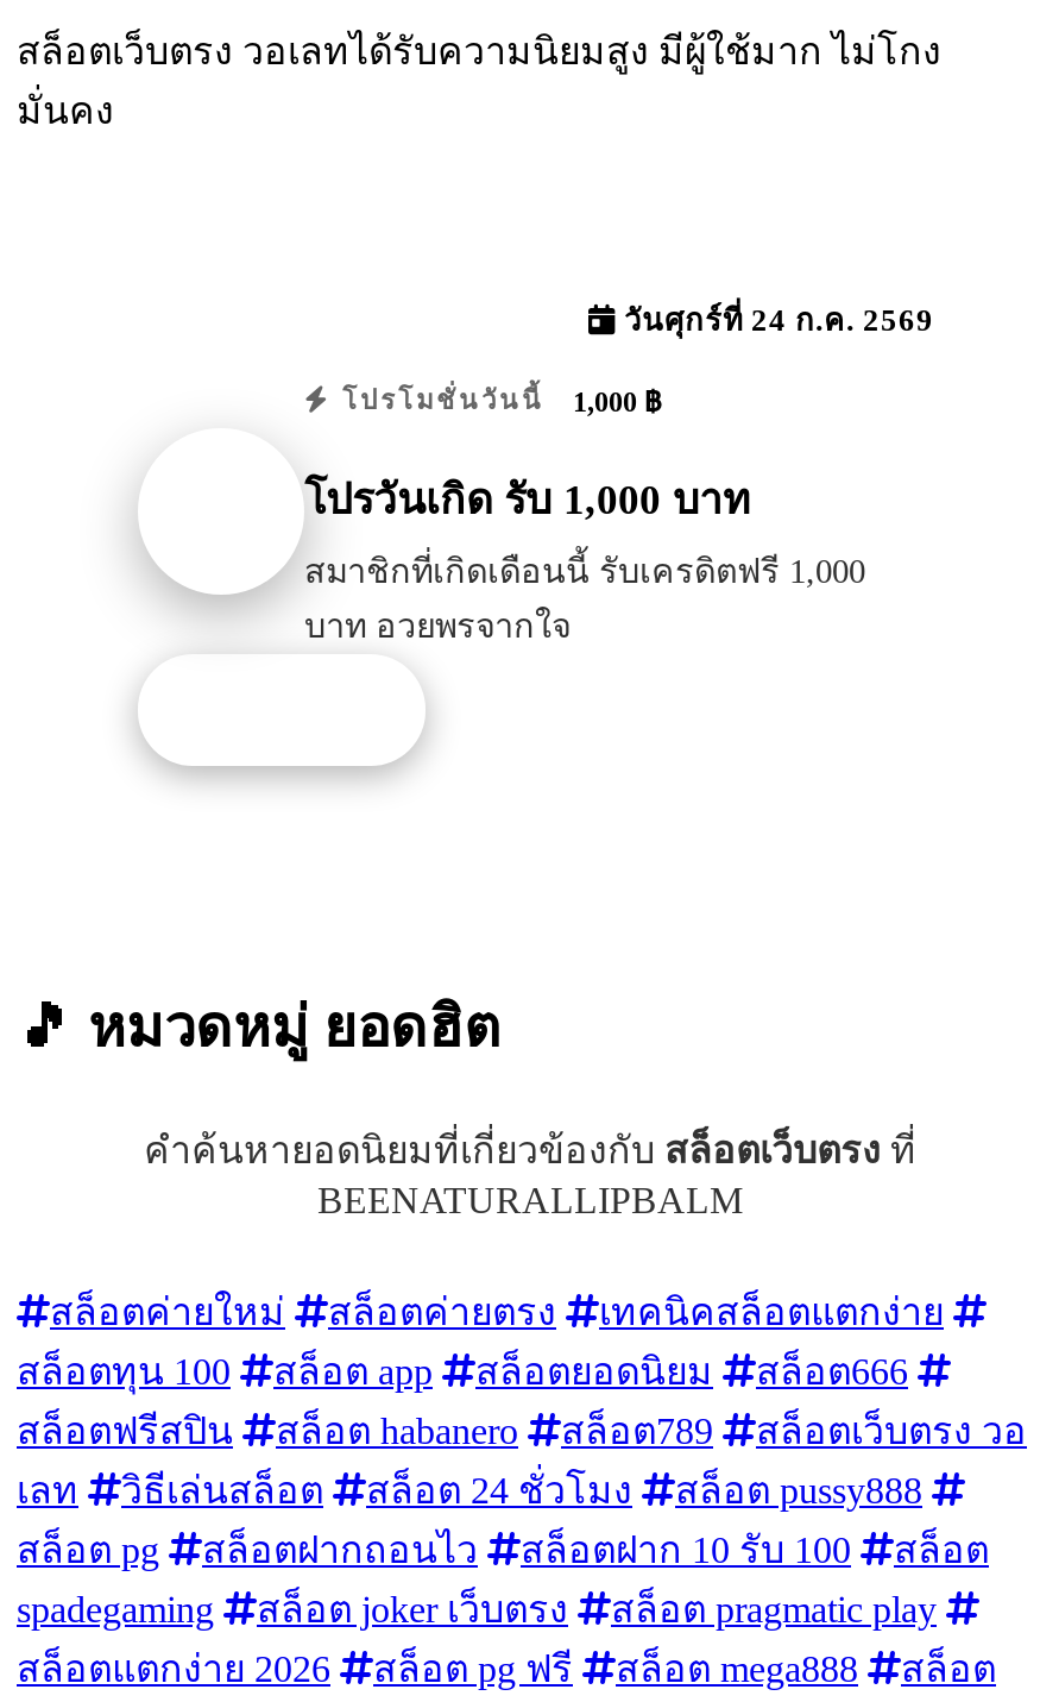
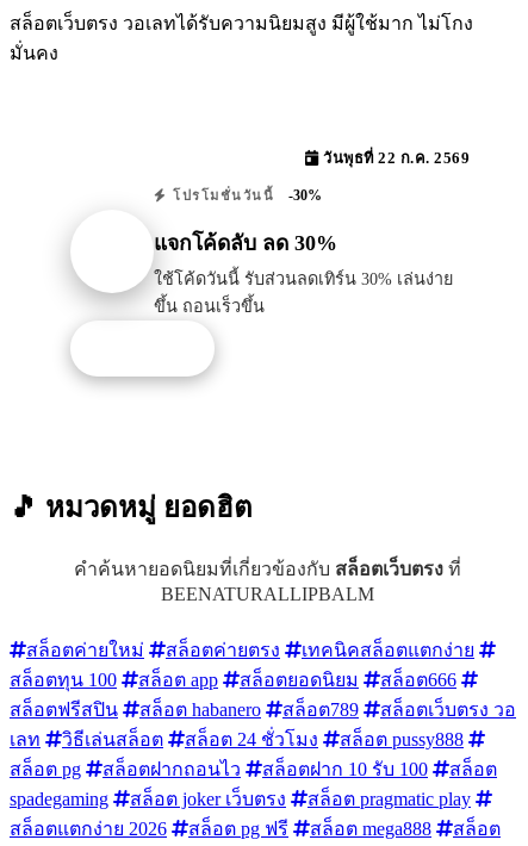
[616,304,934,338] วันศุกร์ที่ 24 ก.ค. 2569 -> [319,150,470,167] วันพุธที่ 22 ก.ค. 2569
[332,385,661,418] โปรโมชั่นวันนี้ 1,000 ฿ -> [167,187,322,204] โปรโมชั่นวันนี้ -30%
[304,475,751,522] โปรวันเกิด รับ 1,000 บาท -> [154,231,337,254] แจกโค้ดลับ ลด 30%
[304,551,865,643] สมาชิกที่เกิดเดือนนี้ รับเครดิตฟรี 1,000 | บาท อวยพรจากใจ -> [154,269,453,315] ใช้โค้ดวันนี้ รับส่วนลดเทิร์น 30% เล่นง่าย | ขึ้น ถอนเร็วขึ้น

